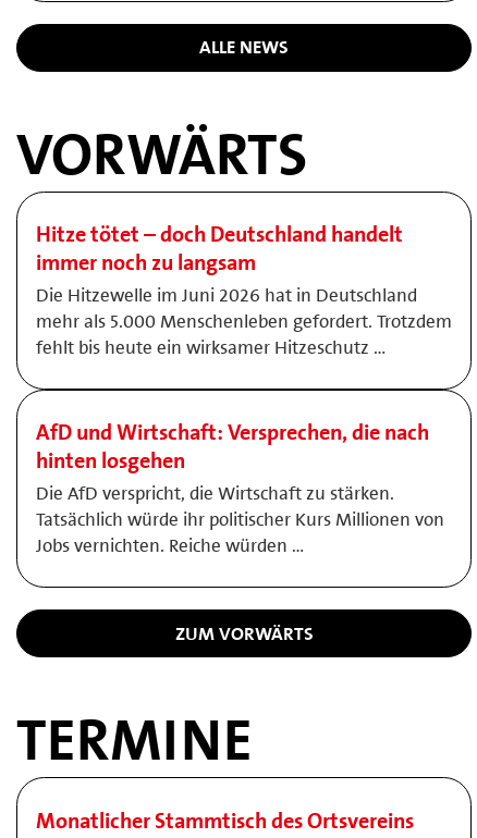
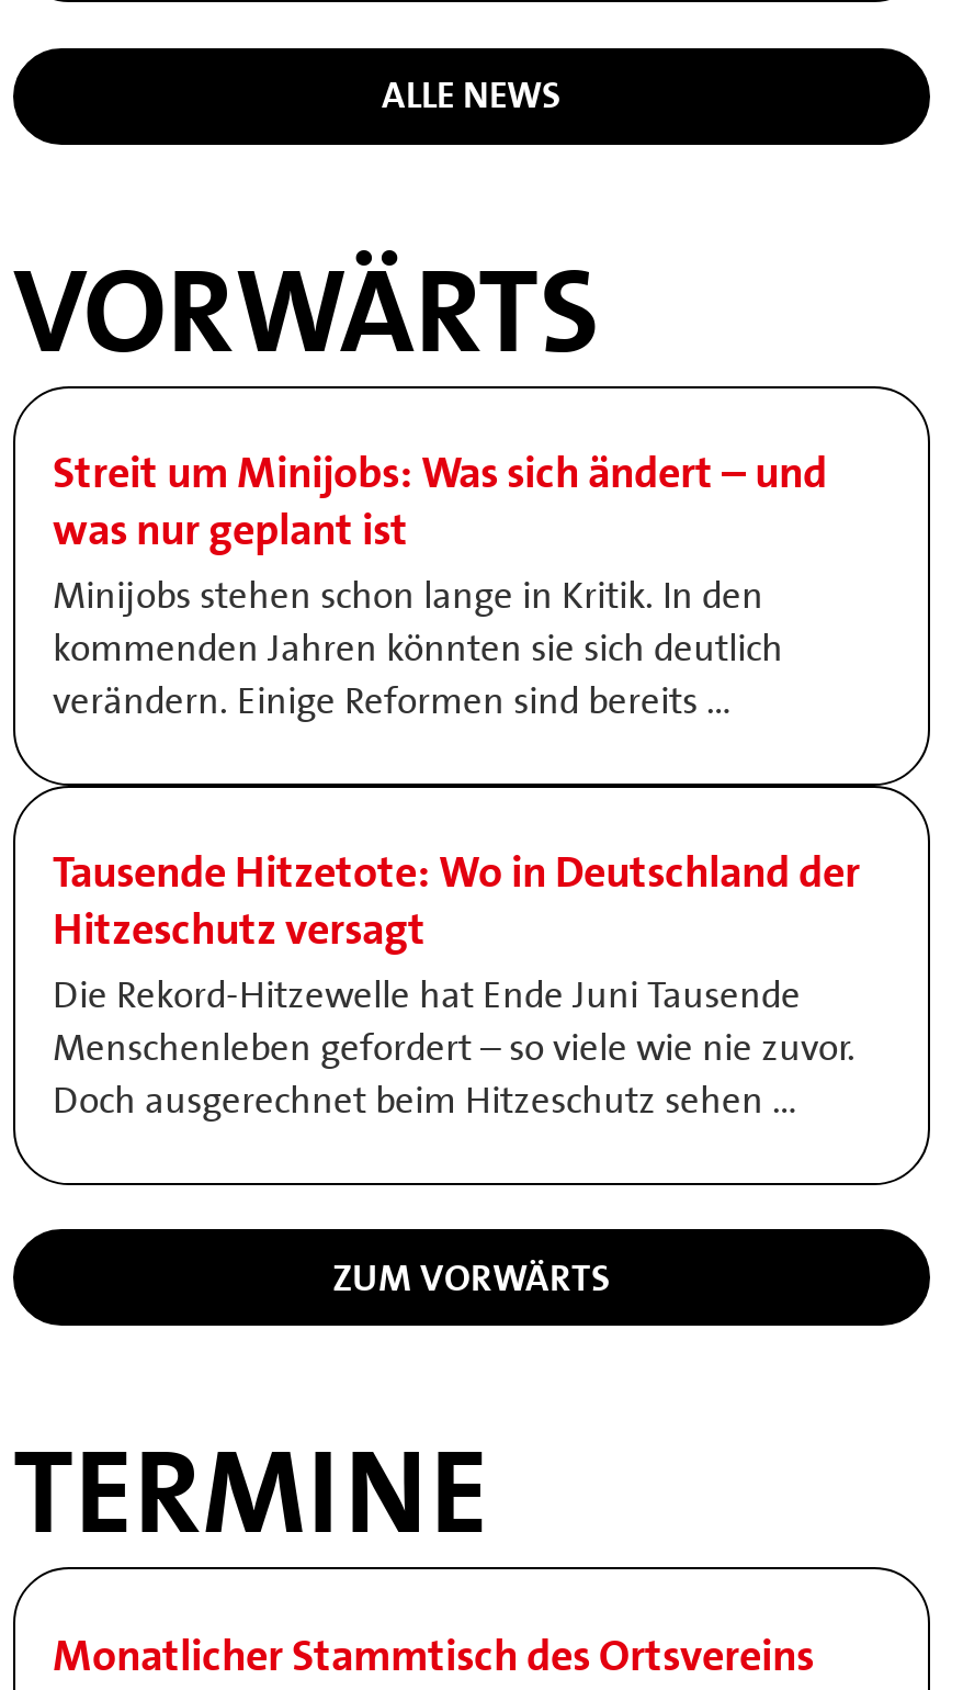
[36,220,452,360] Hitze tötet – doch Deutschland handelt | immer noch zu langsam | Die Hitzewelle im Juni 2026 hat in Deutschland | mehr als 5.000 Menschenleben gefordert. Trotzdem | fehlt bis heute ein wirksamer Hitzeschutz … -> [53,444,827,725] Streit um Minijobs: Was sich ändert – und | was nur geplant ist | Minijobs stehen schon lange in Kritik. In den | kommenden Jahren könnten sie sich deutlich | verändern. Einige Reformen sind bereits …
[36,418,444,558] AfD und Wirtschaft: Versprechen, die nach | hinten losgehen | Die AfD verspricht, die Wirtschaft zu stärken. | Tatsächlich würde ihr politischer Kurs Millionen von | Jobs vernichten. Reiche würden … -> [53,844,860,1125] Tausende Hitzetote: Wo in Deutschland der | Hitzeschutz versagt | Die Rekord-Hitzewelle hat Ende Juni Tausende | Menschenleben gefordert – so viele wie nie zuvor. | Doch ausgerechnet beim Hitzeschutz sehen …

